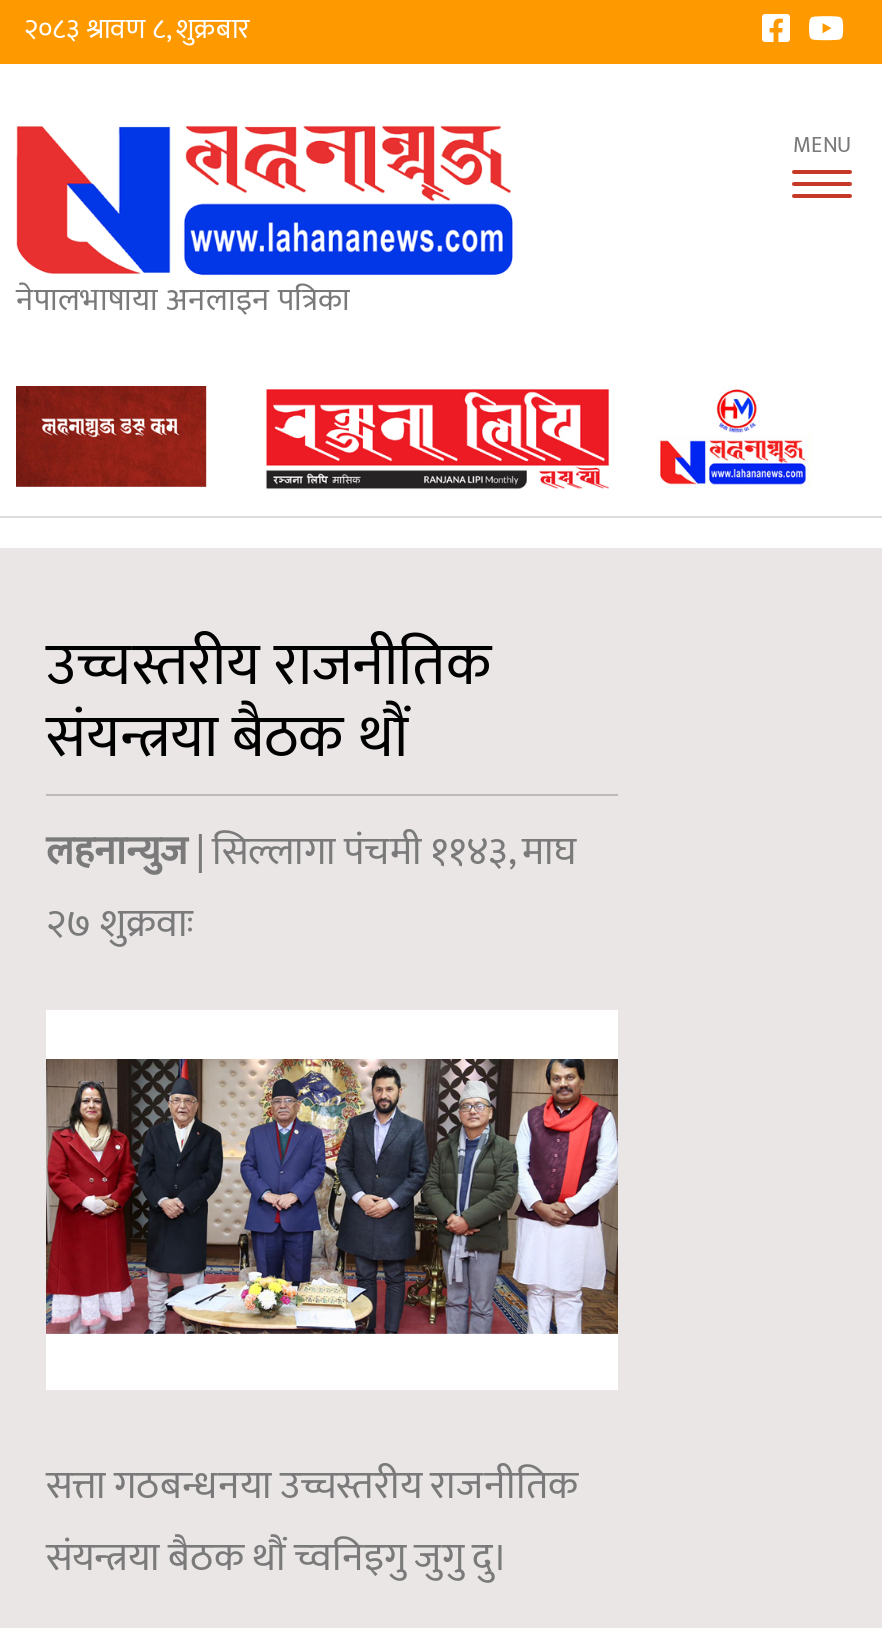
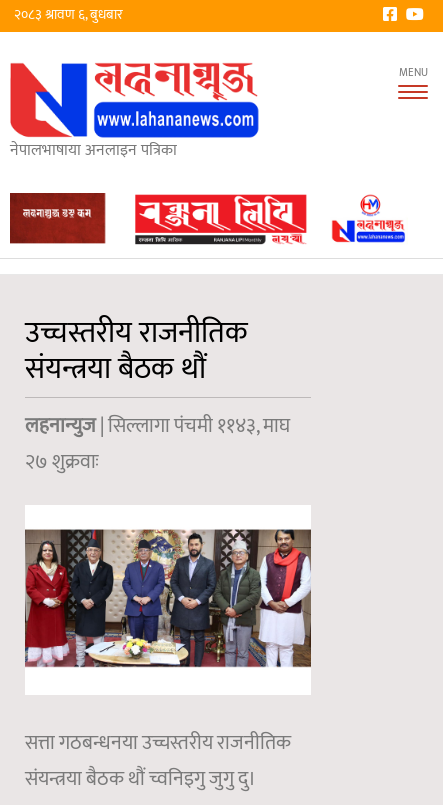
[24,6,250,52] २०८३ श्रावण ८, शुक्रबार -> [14,3,123,26] २०८३ श्रावण ६, बुधबार

